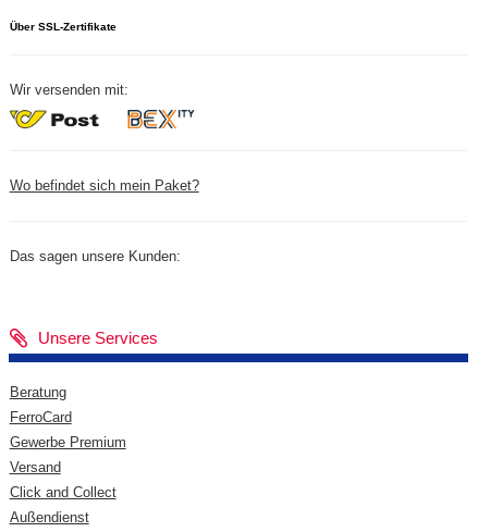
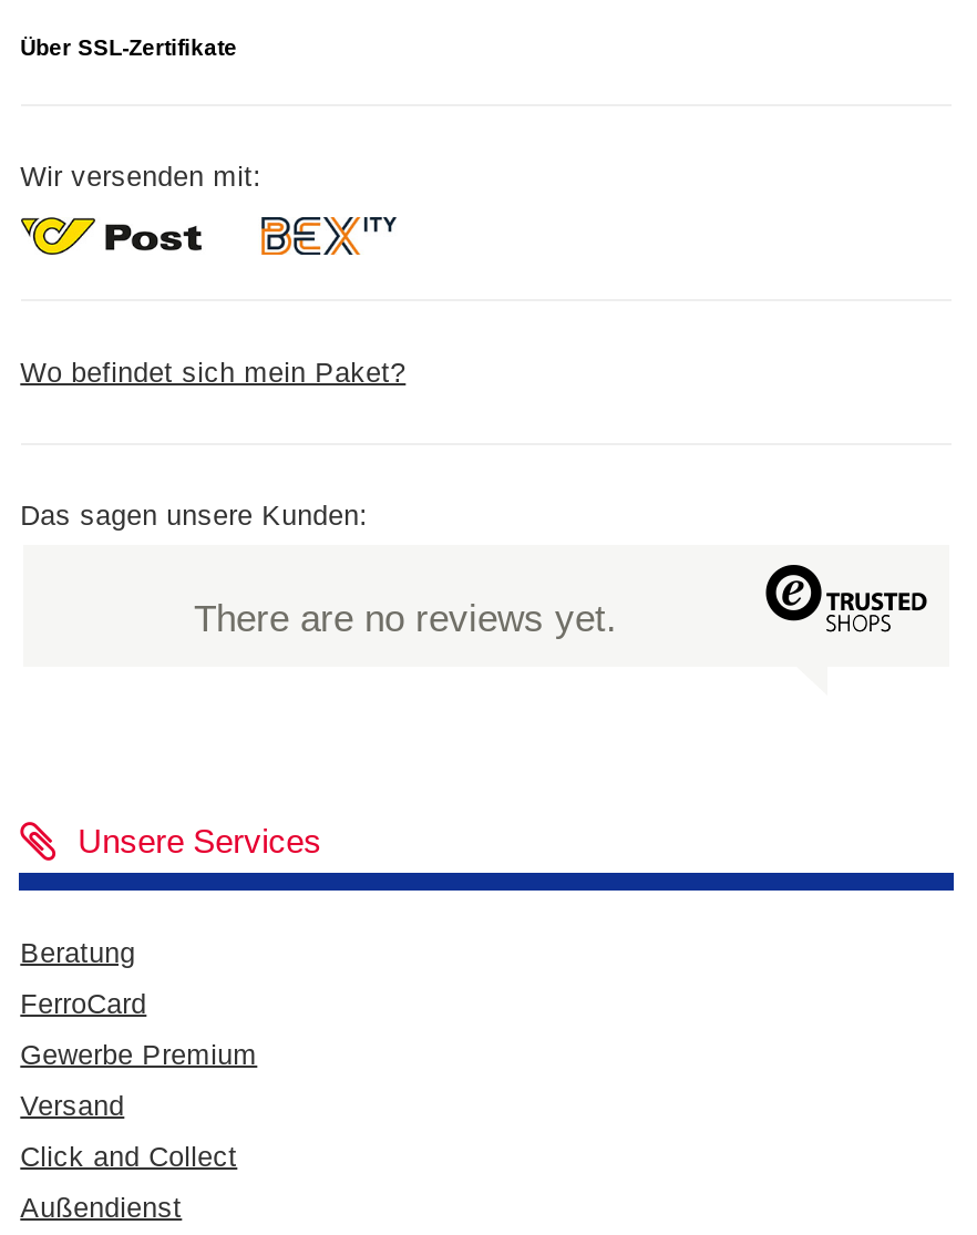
none -> [194,598,617,640] There are no reviews yet.
none -> [763,560,929,634] [image]

